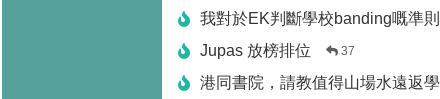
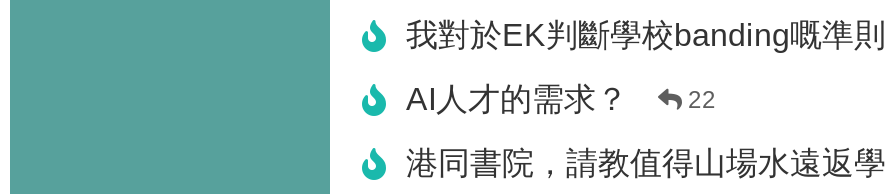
[200,42,355,59] Jupas 放榜排位 | 37 -> [406,82,716,116] AI人才的需求？ | 22

